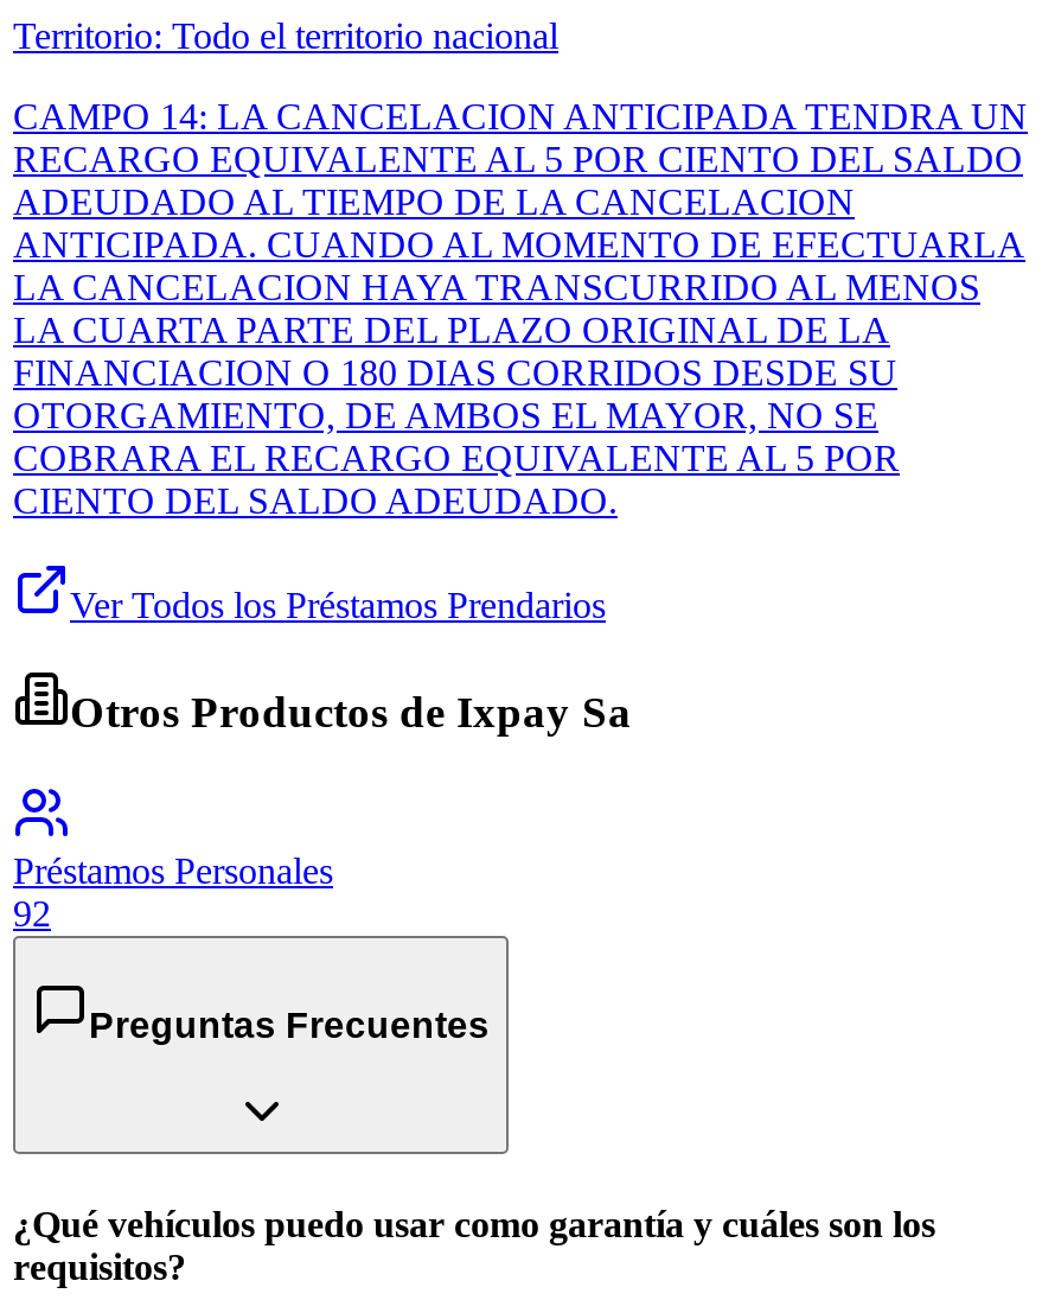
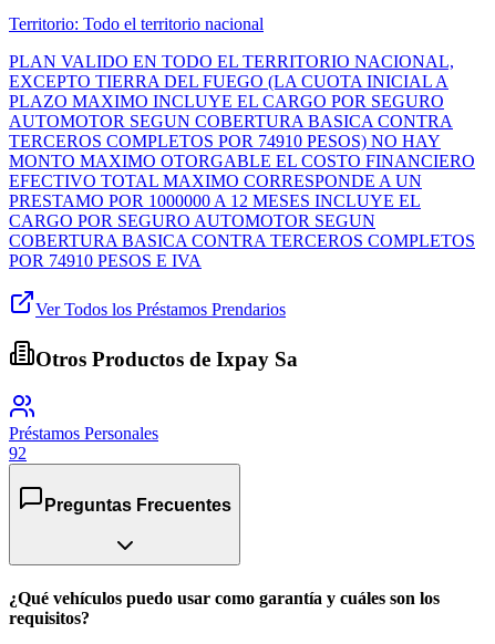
[13,95,1028,520] CAMPO 14: LA CANCELACION ANTICIPADA TENDRA UN | RECARGO EQUIVALENTE AL 5 POR CIENTO DEL SALDO | ADEUDADO AL TIEMPO DE LA CANCELACION | ANTICIPADA. CUANDO AL MOMENTO DE EFECTUARLA | LA CANCELACION HAYA TRANSCURRIDO AL MENOS | LA CUARTA PARTE DEL PLAZO ORIGINAL DE LA | FINANCIACION O 180 DIAS CORRIDOS DESDE SU | OTORGAMIENTO, DE AMBOS EL MAYOR, NO SE | COBRARA EL RECARGO EQUIVALENTE AL 5 POR | CIENTO DEL SALDO ADEUDADO. -> [9,51,475,269] PLAN VALIDO EN TODO EL TERRITORIO NACIONAL, | EXCEPTO TIERRA DEL FUEGO (LA CUOTA INICIAL A | PLAZO MAXIMO INCLUYE EL CARGO POR SEGURO | AUTOMOTOR SEGUN COBERTURA BASICA CONTRA | TERCEROS COMPLETOS POR 74910 PESOS) NO HAY | MONTO MAXIMO OTORGABLE EL COSTO FINANCIERO | EFECTIVO TOTAL MAXIMO CORRESPONDE A UN | PRESTAMO POR 1000000 A 12 MESES INCLUYE EL | CARGO POR SEGURO AUTOMOTOR SEGUN | COBERTURA BASICA CONTRA TERCEROS COMPLETOS | POR 74910 PESOS E IVA

